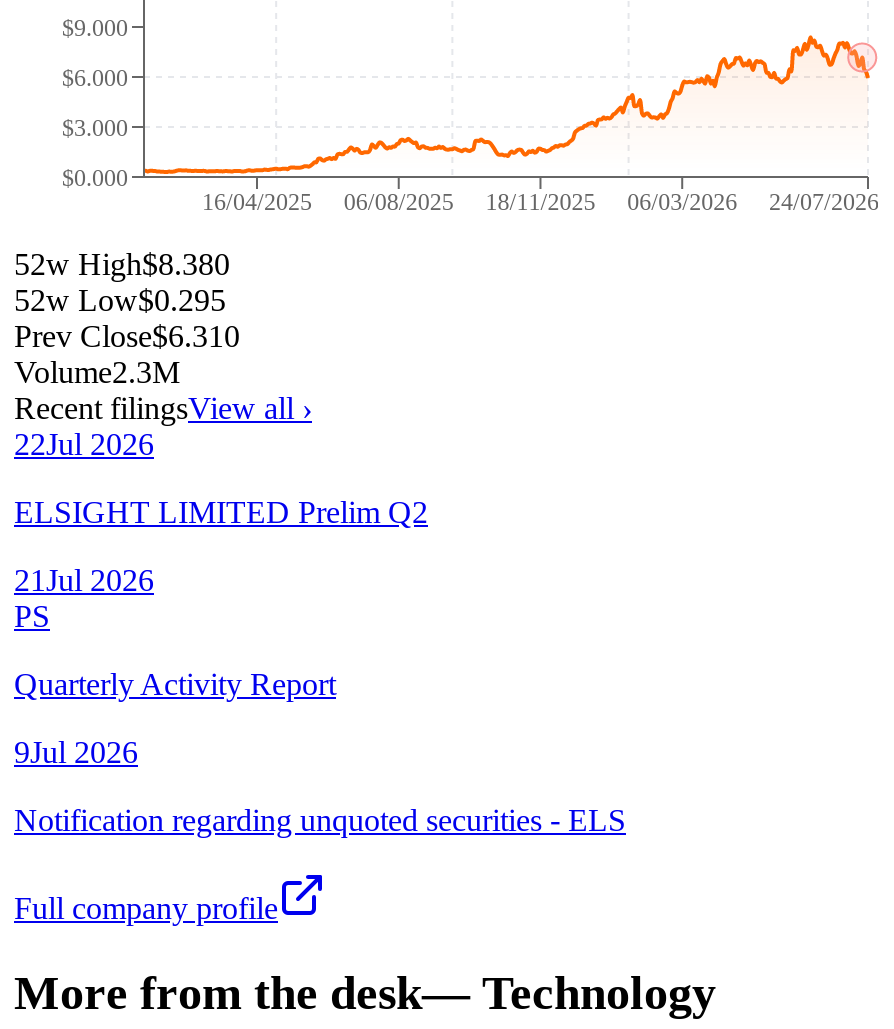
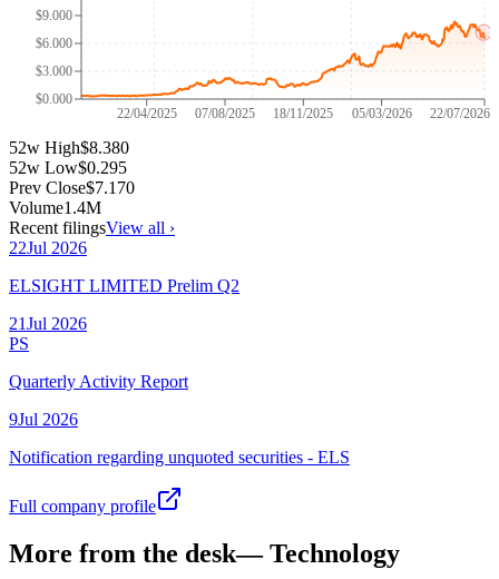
[202,188,312,214] 16/04/2025 -> [117,105,177,120] 22/04/2025
[344,188,454,214] 06/08/2025 -> [195,105,255,120] 07/08/2025
[627,188,737,214] 06/03/2026 -> [352,105,412,120] 05/03/2026
[769,188,879,214] 24/07/2026 -> [430,105,490,120] 22/07/2026
[14,318,240,352] Prev Close$6.310 -> [9,178,135,197] Prev Close$7.170
[14,354,180,388] Volume2.3M -> [9,198,101,217] Volume1.4M

